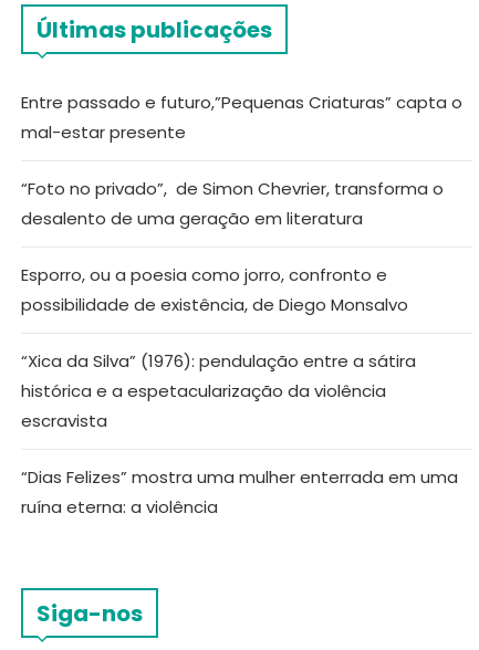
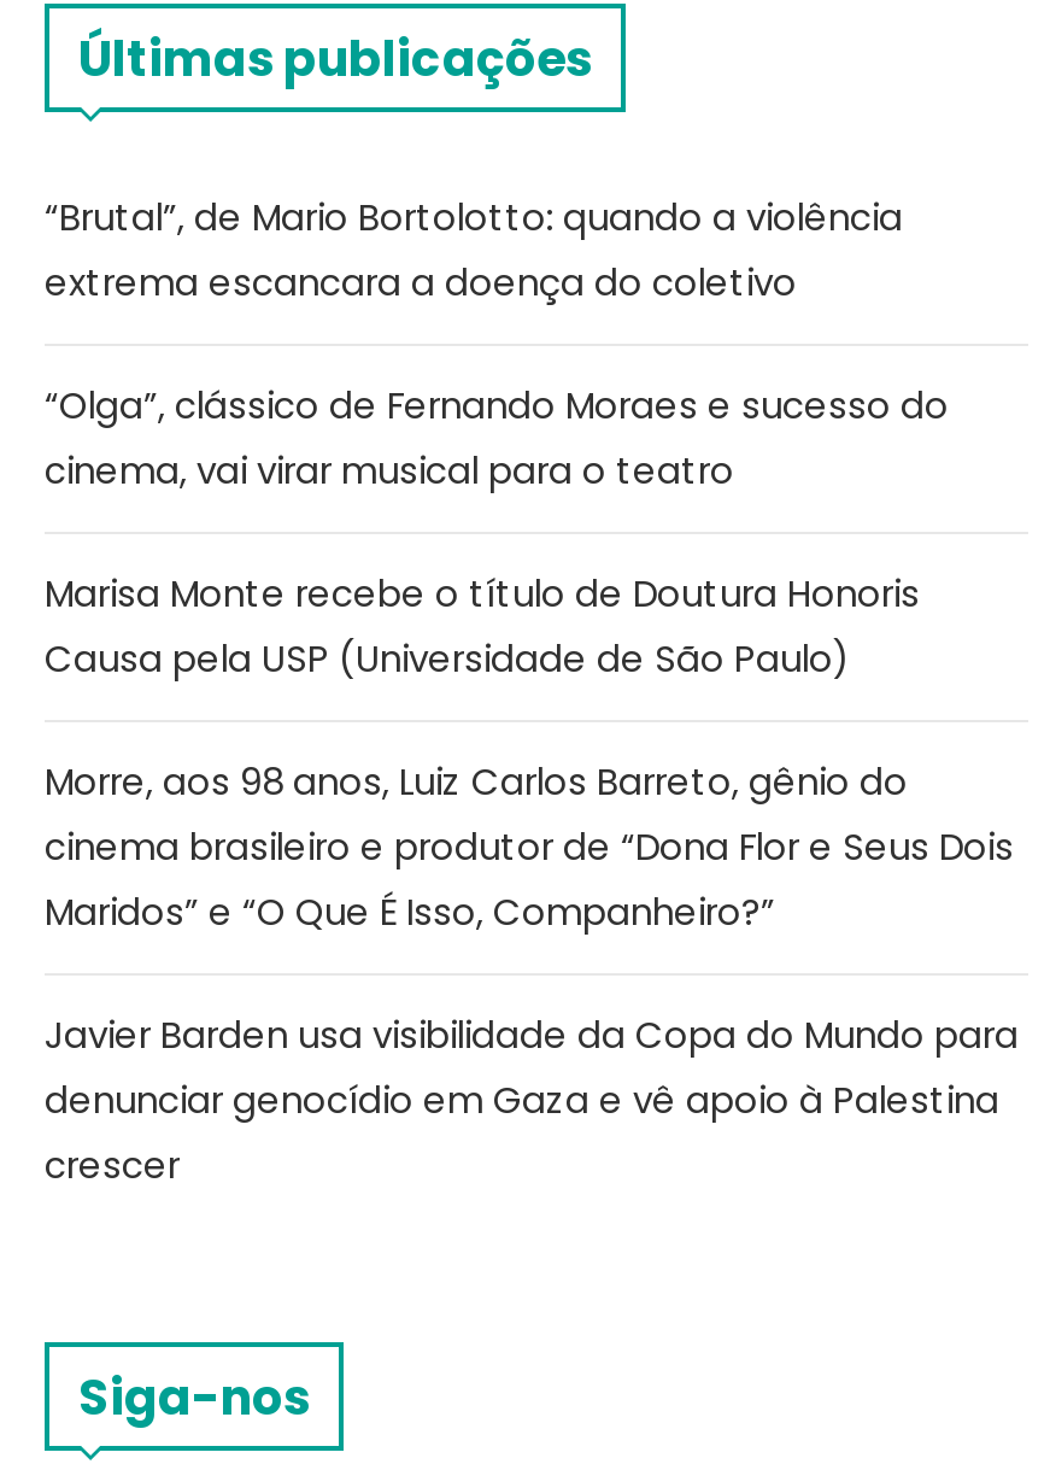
[21,90,462,143] Entre passado e futuro,”Pequenas Criaturas” capta o | mal-estar presente -> [45,191,903,306] “Brutal”, de Mario Bortolotto: quando a violência | extrema escancara a doença do coletivo
[21,176,444,229] “Foto no privado”, de Simon Chevrier, transforma o | desalento de uma geração em literatura -> [45,379,949,494] “Olga”, clássico de Fernando Moraes e sucesso do | cinema, vai virar musical para o teatro
[21,263,408,316] Esporro, ou a poesia como jorro, confronto e | possibilidade de existência, de Diego Monsalvo -> [45,567,920,683] Marisa Monte recebe o título de Doutura Honoris | Causa pela USP (Universidade de São Paulo)
[21,349,416,432] “Xica da Silva” (1976): pendulação entre a sátira | histórica e a espetacularização da violência | escravista -> [45,755,1014,936] Morre, aos 98 anos, Luiz Carlos Barreto, gênio do | cinema brasileiro e produtor de “Dona Flor e Seus Dois | Maridos” e “O Que É Isso, Companheiro?”
[21,465,458,518] “Dias Felizes” mostra uma mulher enterrada em uma | ruína eterna: a violência -> [45,1008,1019,1189] Javier Barden usa visibilidade da Copa do Mundo para | denunciar genocídio em Gaza e vê apoio à Palestina | crescer

